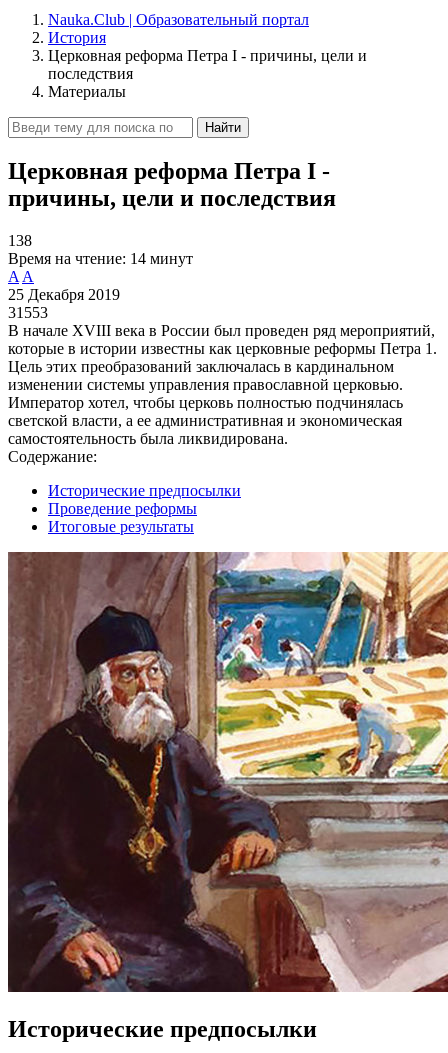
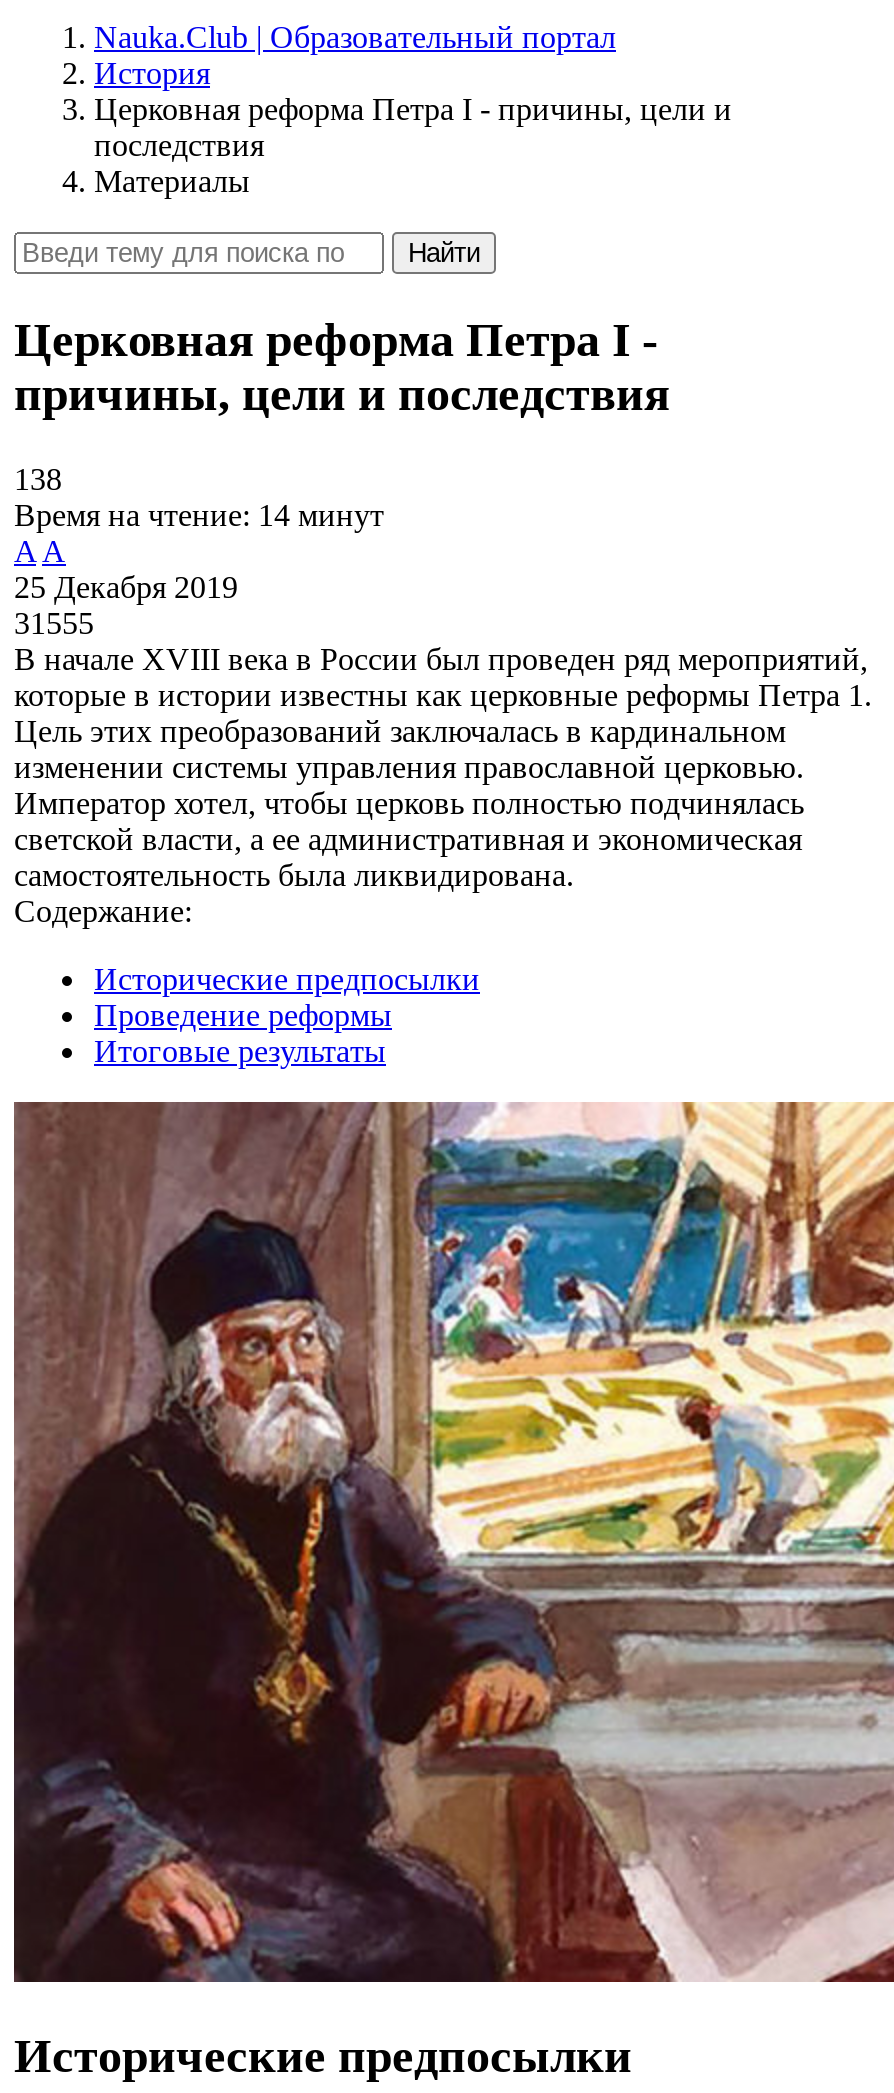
[8,304,48,321] 31553 -> [14,606,94,640] 31555

